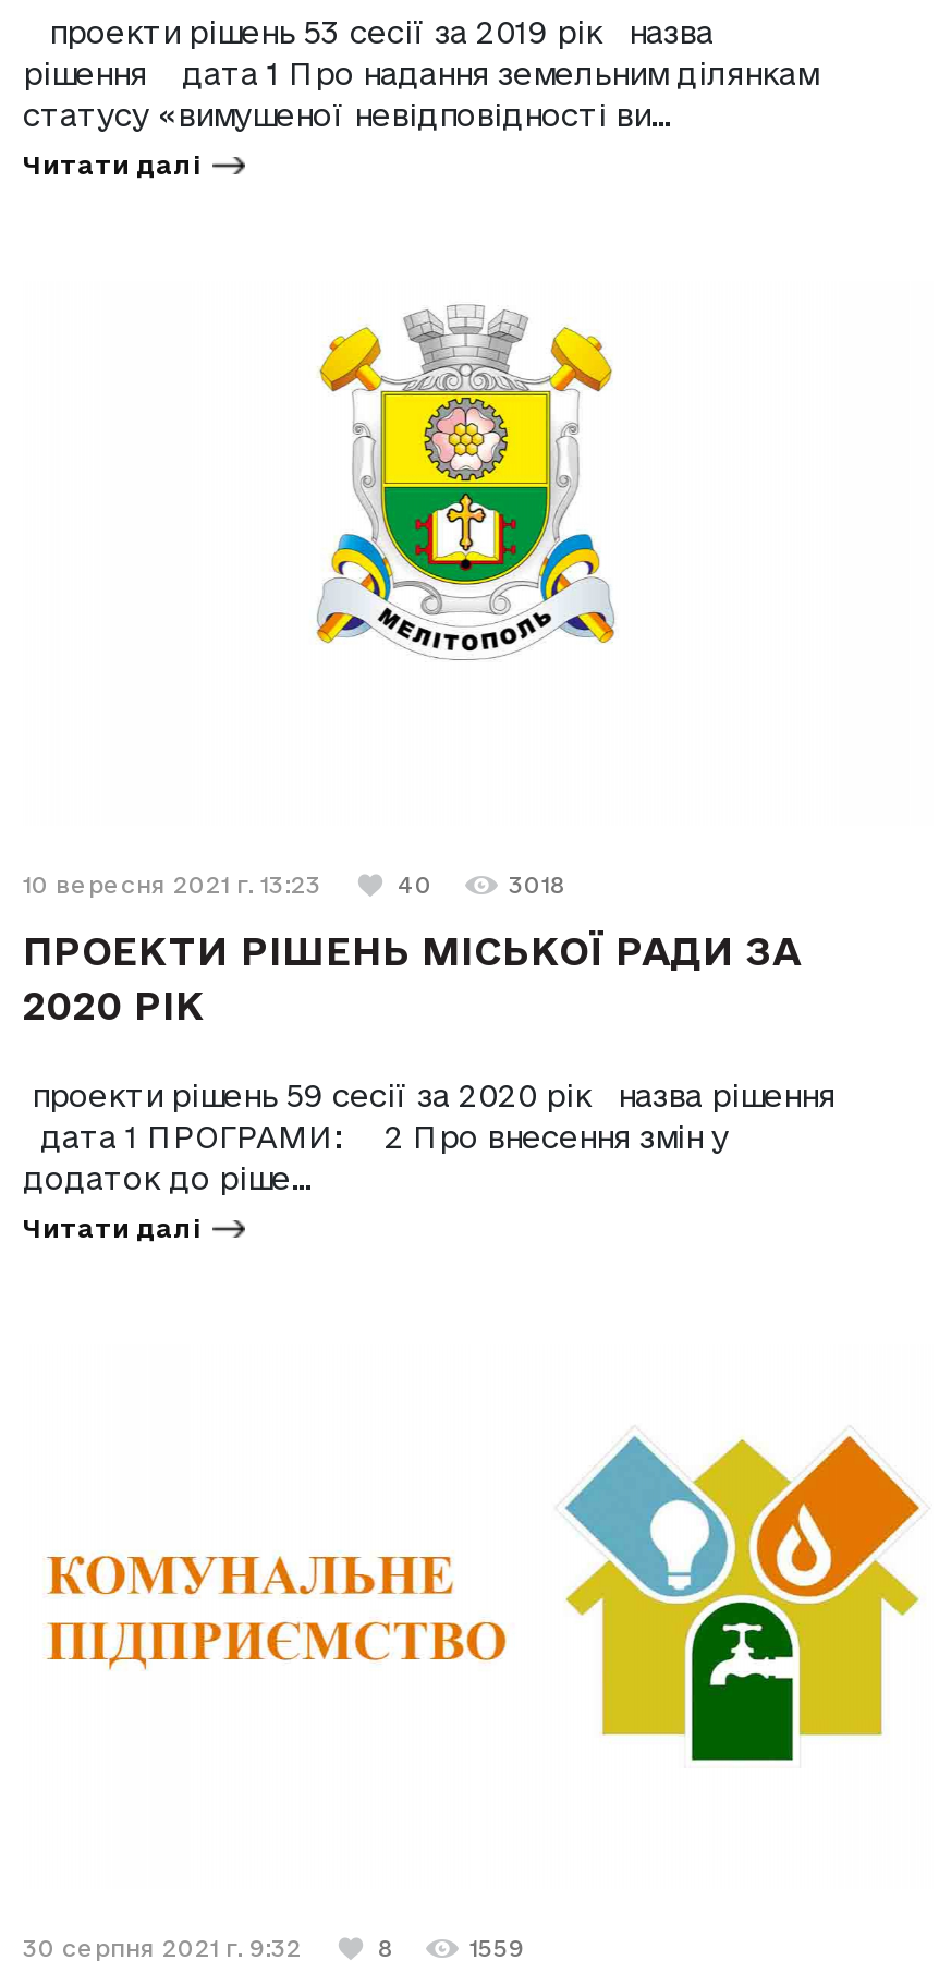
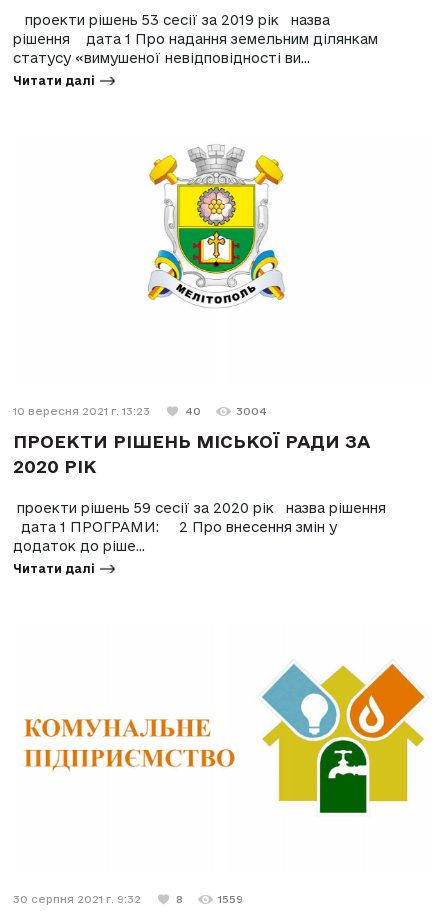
[509,872,565,898] 3018 -> [236,405,267,417] 3004

